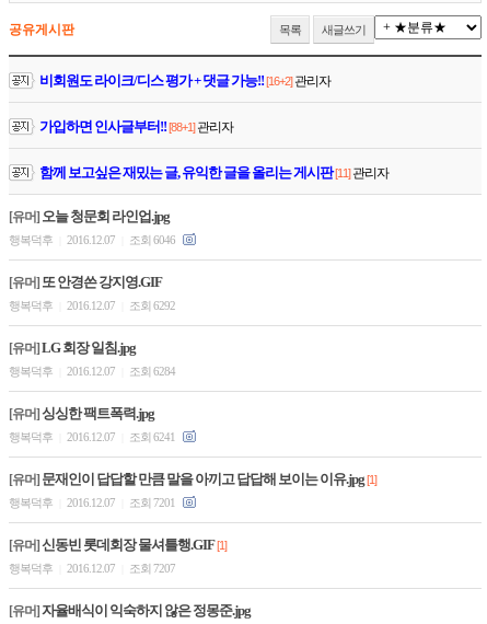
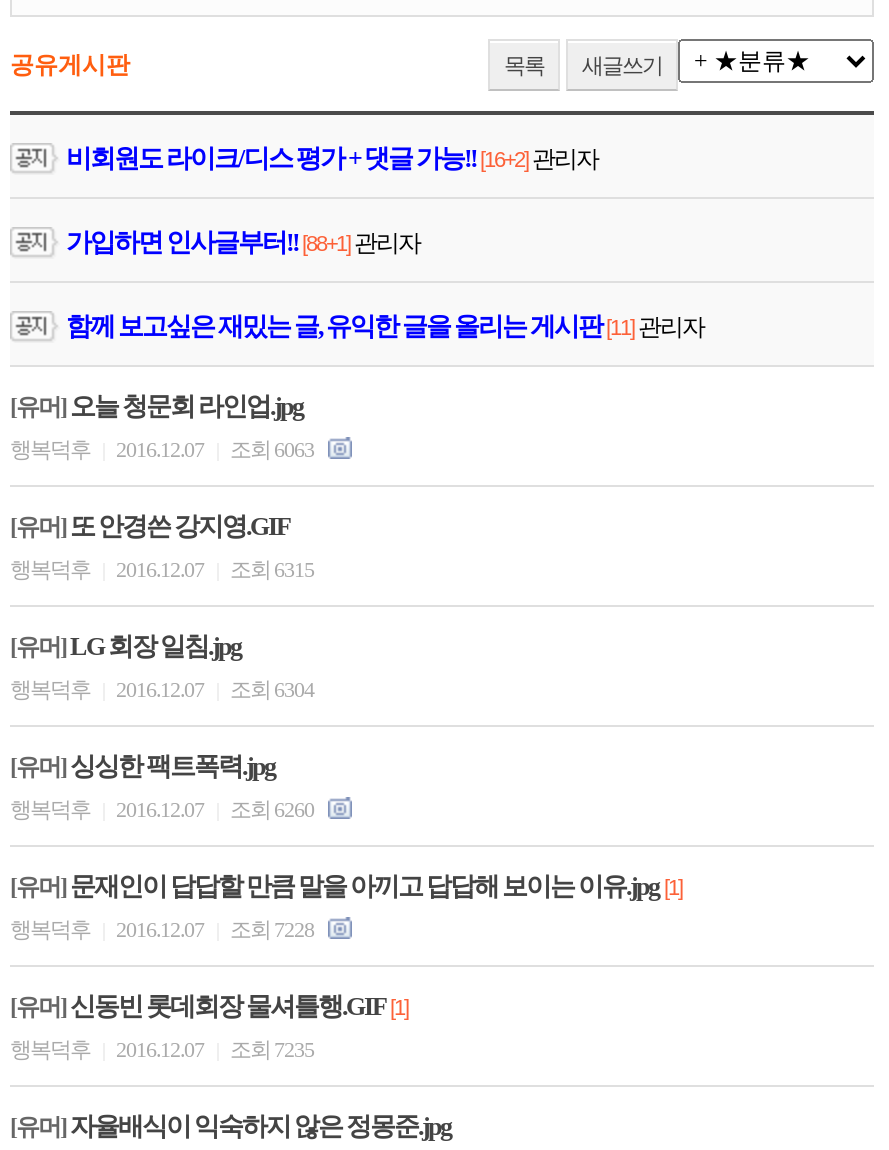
[9,233,177,246] 행복덕후 2016.12.07 조회 6046 -> [10,437,318,461] 행복덕후 2016.12.07 조회 6063
[9,299,175,312] 행복덕후 2016.12.07 조회 6292 -> [10,557,314,581] 행복덕후 2016.12.07 조회 6315
[9,365,175,378] 행복덕후 2016.12.07 조회 6284 -> [10,677,314,701] 행복덕후 2016.12.07 조회 6304
[9,430,177,443] 행복덕후 2016.12.07 조회 6241 -> [10,797,318,821] 행복덕후 2016.12.07 조회 6260
[9,496,177,509] 행복덕후 2016.12.07 조회 7201 -> [10,917,318,941] 행복덕후 2016.12.07 조회 7228
[9,562,175,575] 행복덕후 2016.12.07 조회 7207 -> [10,1037,314,1061] 행복덕후 2016.12.07 조회 7235

